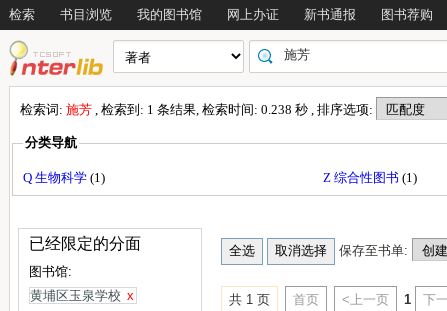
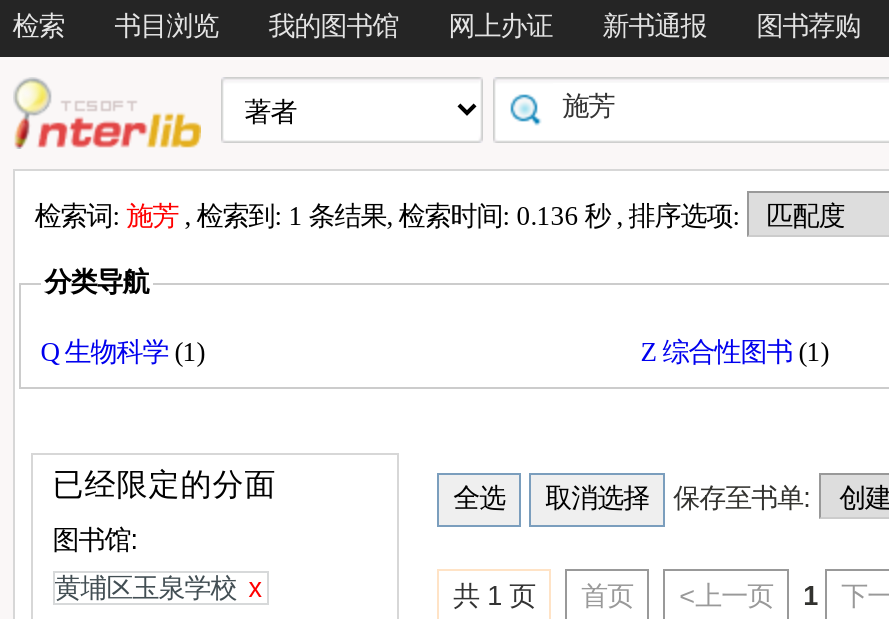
[20,102,376,117] 检索词:施芳, 检索到: 1 条结果, 检索时间: 0.238 秒 , 排序选项: -> [35,201,747,231] 检索词:施芳, 检索到: 1 条结果, 检索时间: 0.136 秒 , 排序选项:

